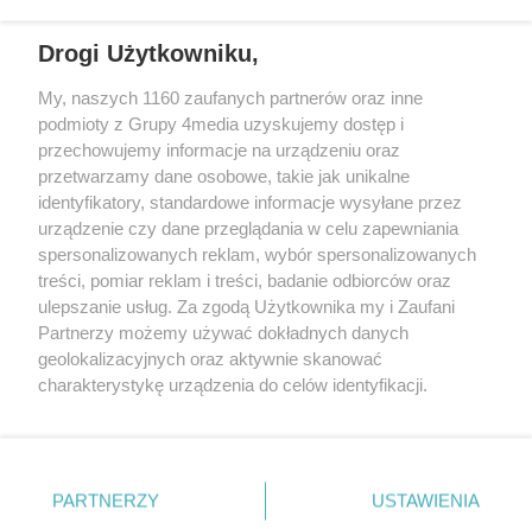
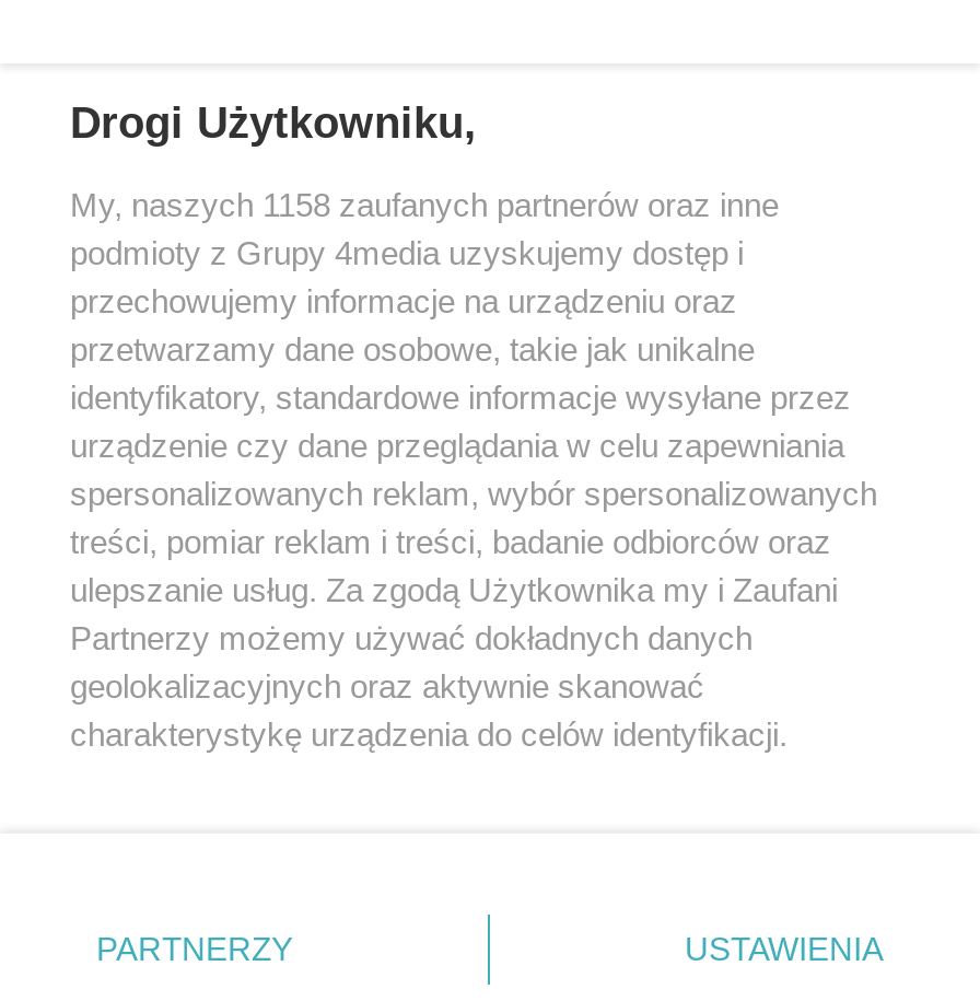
[38,87,423,107] My, naszych 1160 zaufanych partnerów oraz inne -> [70,185,779,222] My, naszych 1158 zaufanych partnerów oraz inne

